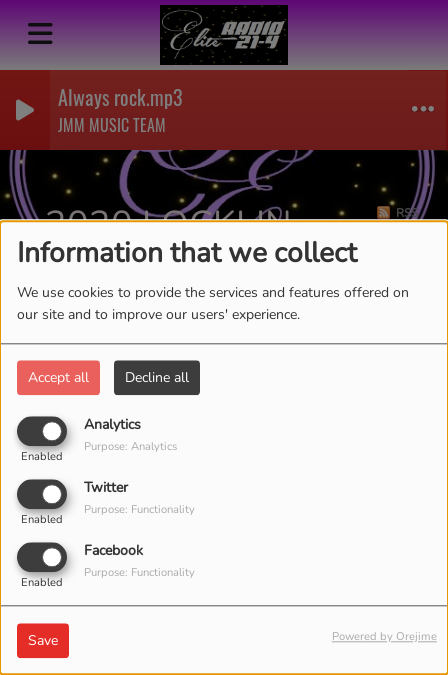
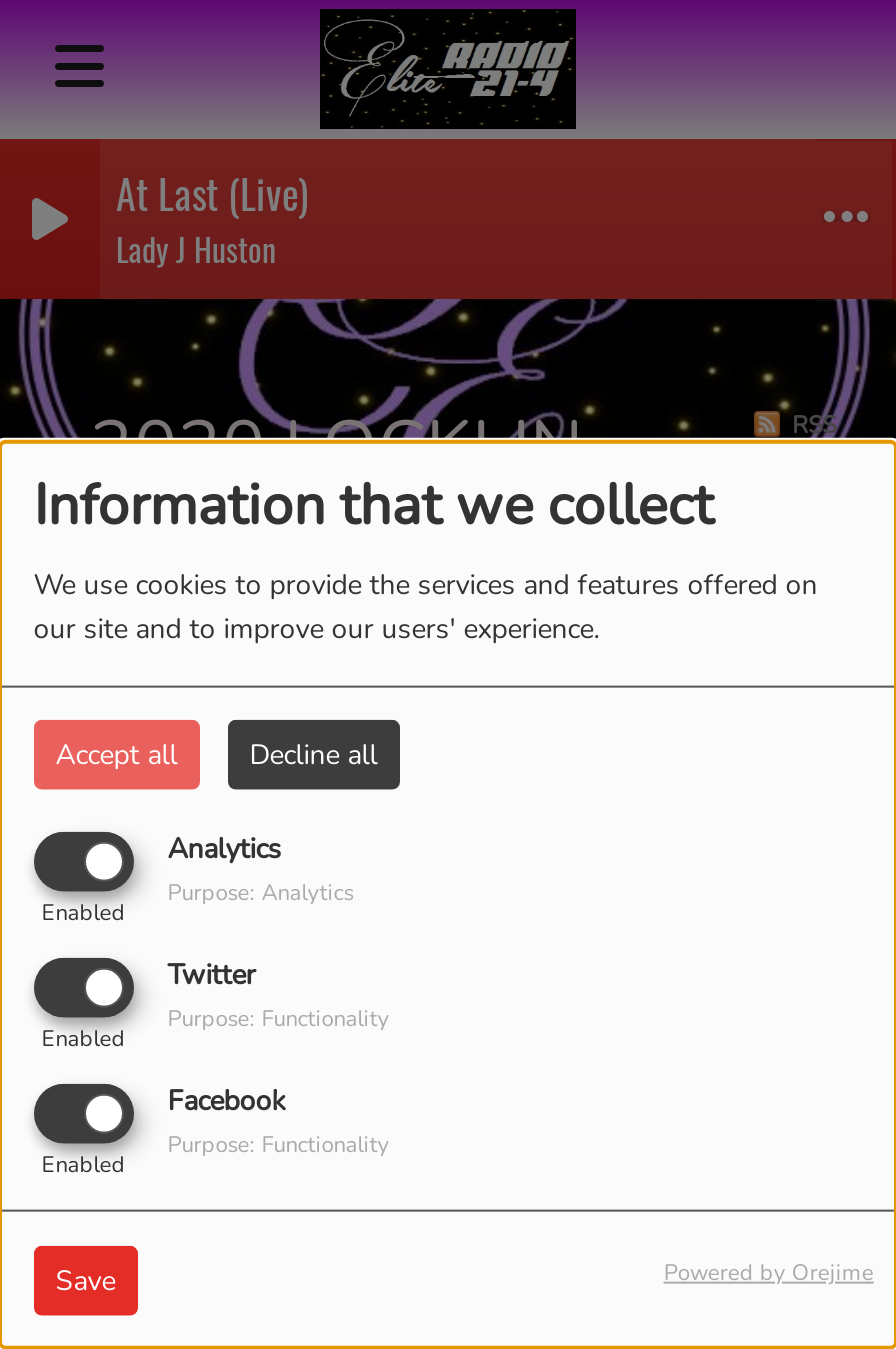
[58,82,183,137] Always rock.mp3 | JMM MUSIC TEAM -> [116,163,308,273] At Last (Live) | Lady J Huston

